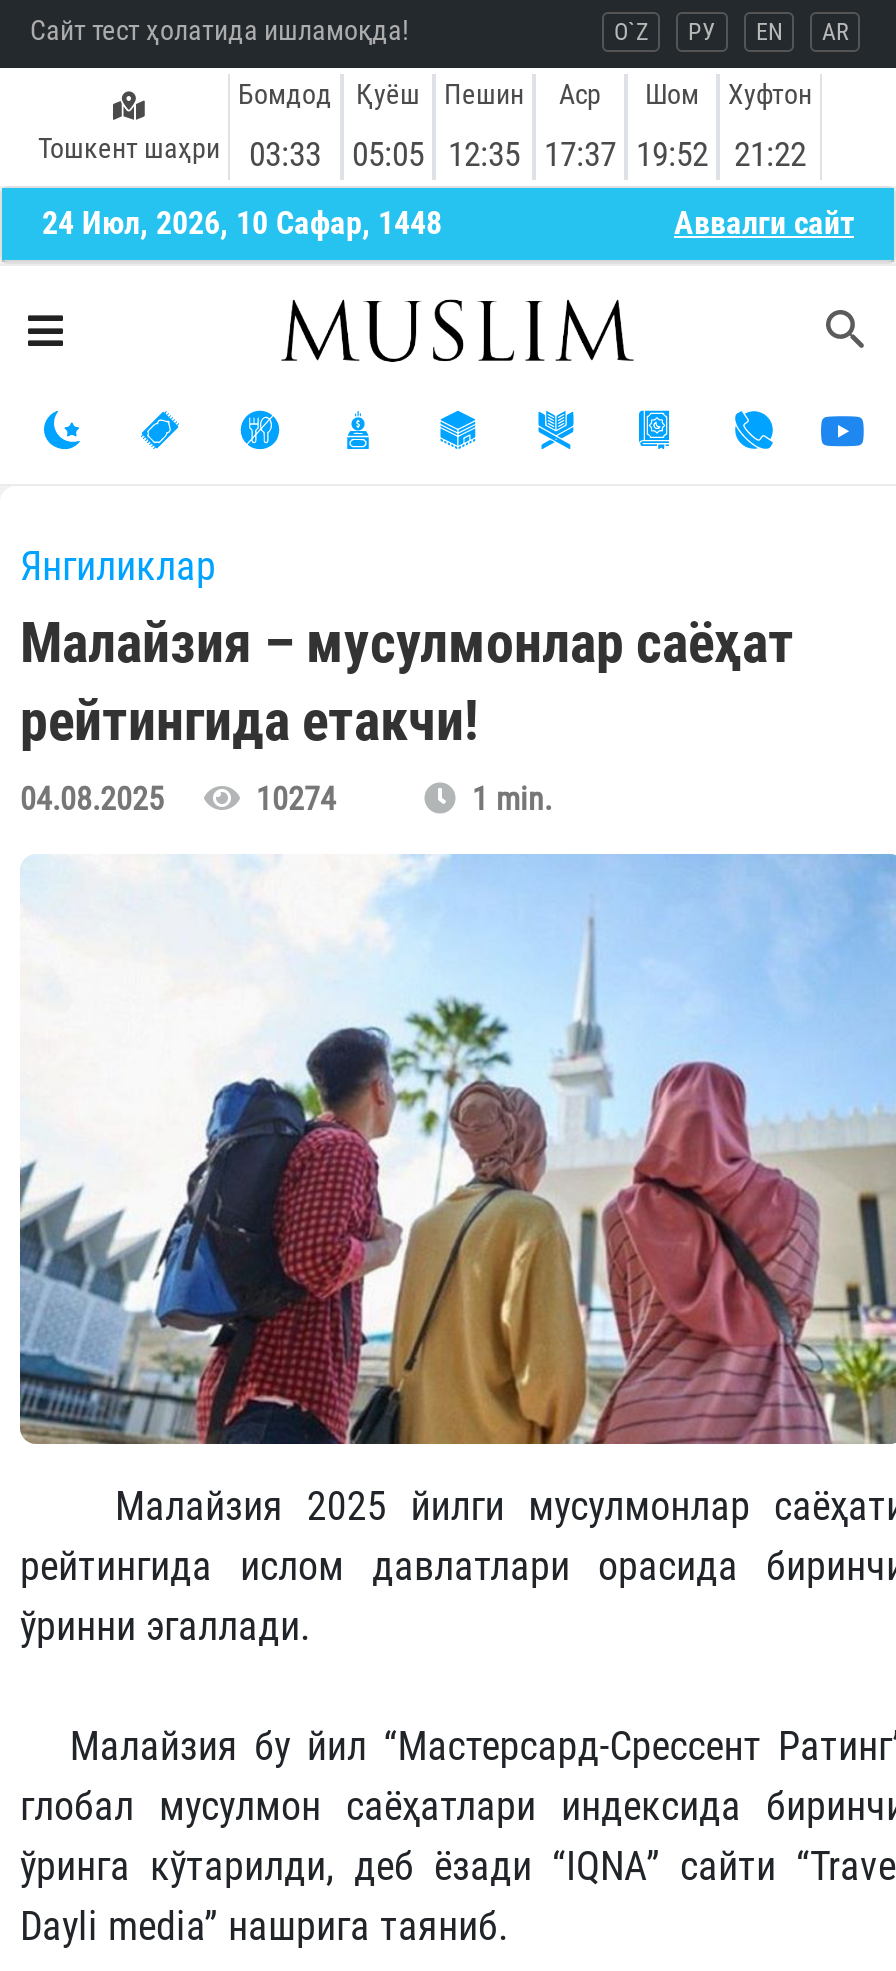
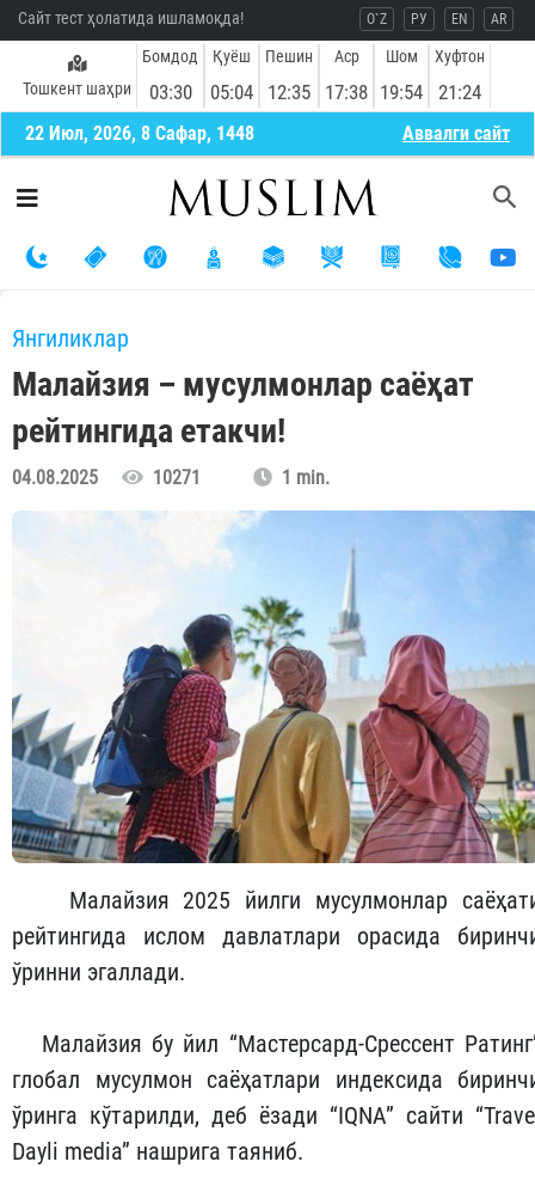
[249,134,321,174] 03:33 -> [149,80,192,104] 03:30
[352,134,424,174] 05:05 -> [210,80,253,104] 05:04
[544,134,616,174] 17:37 -> [325,80,368,104] 17:38
[636,134,708,174] 19:52 -> [380,80,423,104] 19:54
[734,134,806,174] 21:22 -> [438,80,481,104] 21:24
[42,204,442,242] 24 Июл, 2026, 10 Сафар, 1448 -> [25,122,254,145] 22 Июл, 2026, 8 Сафар, 1448
[20,780,344,818] 04.08.2025 10274 -> [12,466,205,489] 04.08.2025 10271

